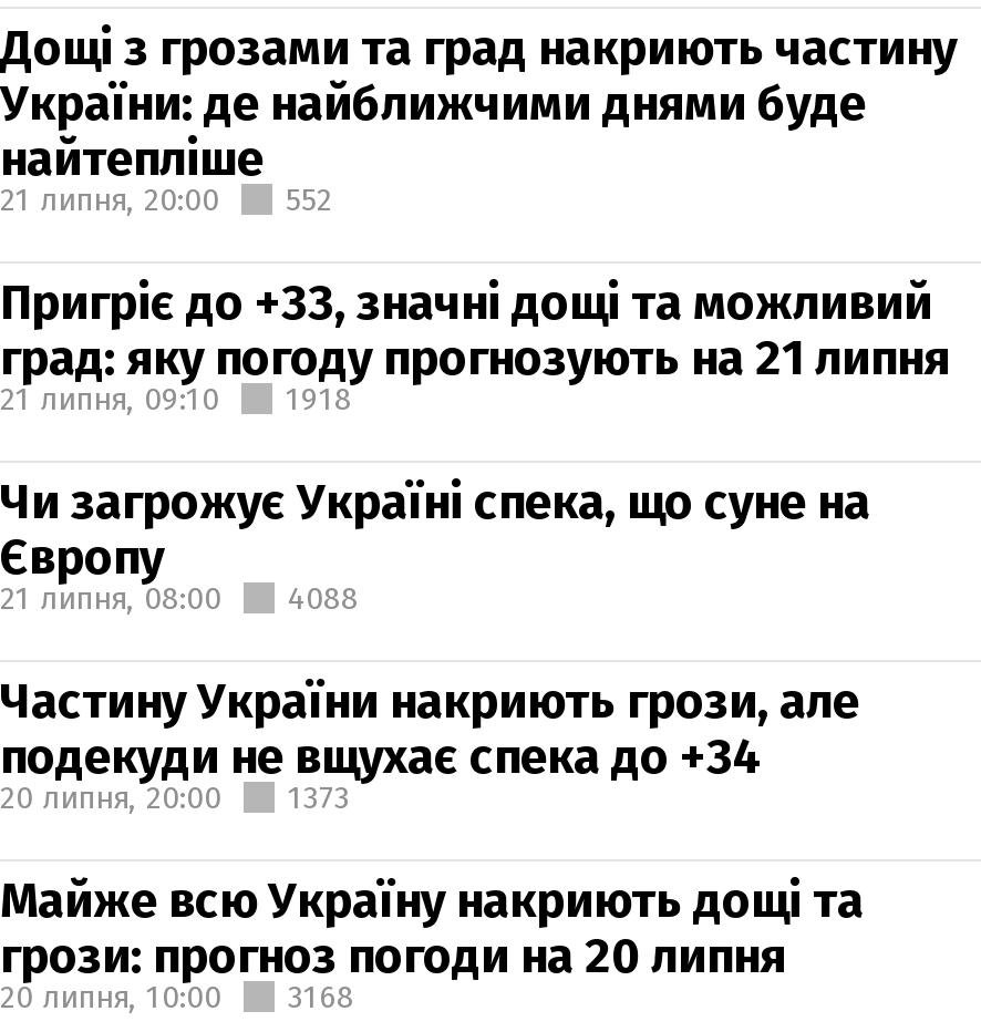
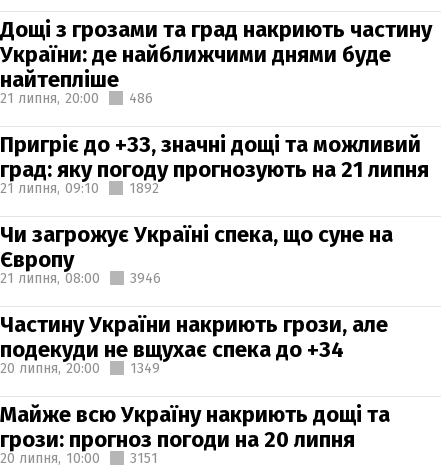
[0,180,332,218] 21 липня, 20:00 552 -> [0,89,153,106] 21 липня, 20:00 486
[286,380,352,417] 1918 -> [129,179,159,196] 1892
[0,579,359,617] 21 липня, 08:00 4088 -> [0,269,161,286] 21 липня, 08:00 3946
[0,778,350,816] 20 липня, 20:00 1373 -> [0,359,160,376] 20 липня, 20:00 1349
[0,978,354,1015] 20 липня, 10:00 3168 -> [0,449,158,466] 20 липня, 10:00 3151

